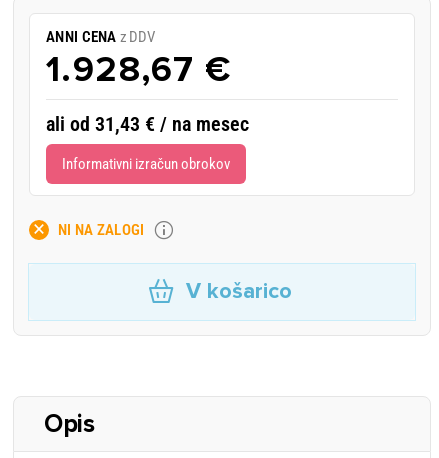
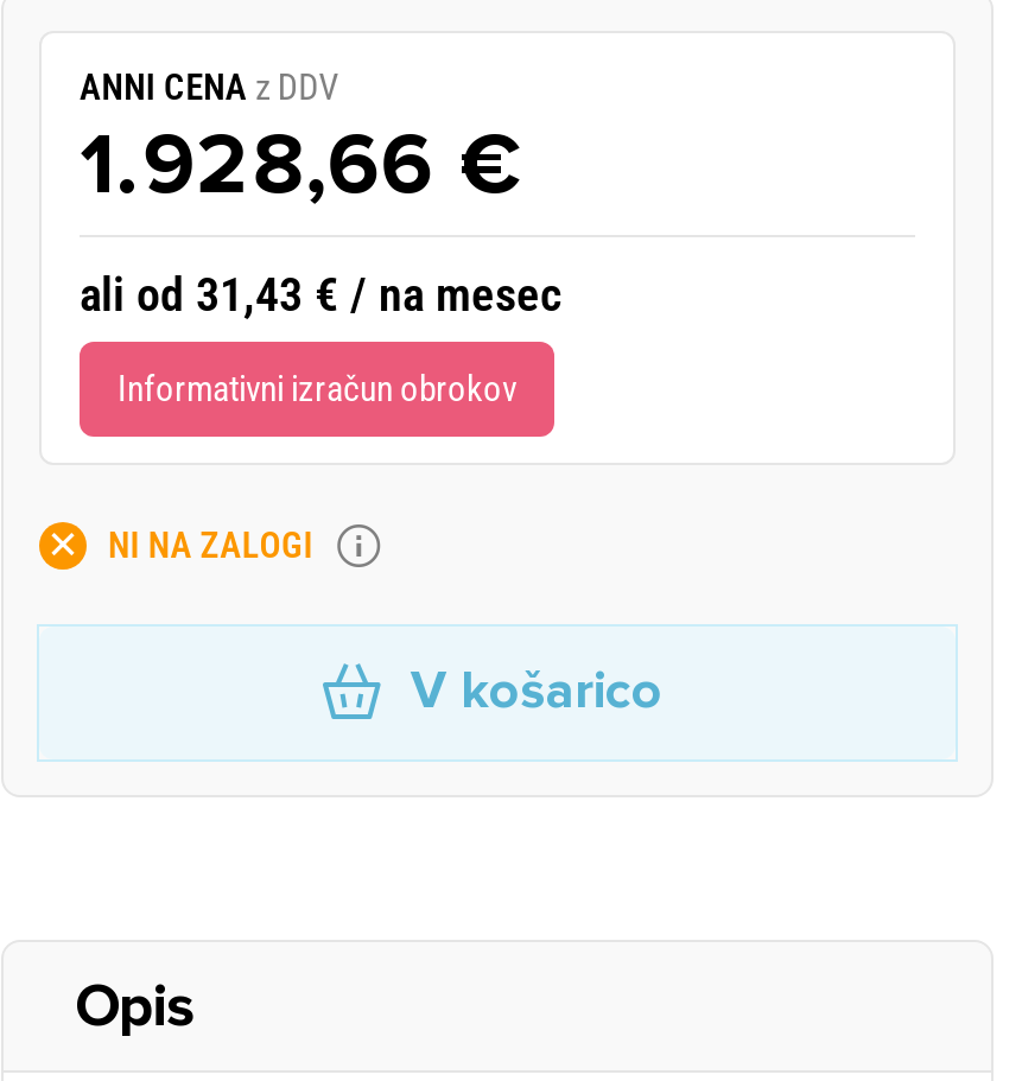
[46,48,232,92] 1.928,67 € -> [80,114,524,218] 1.928,66 €

